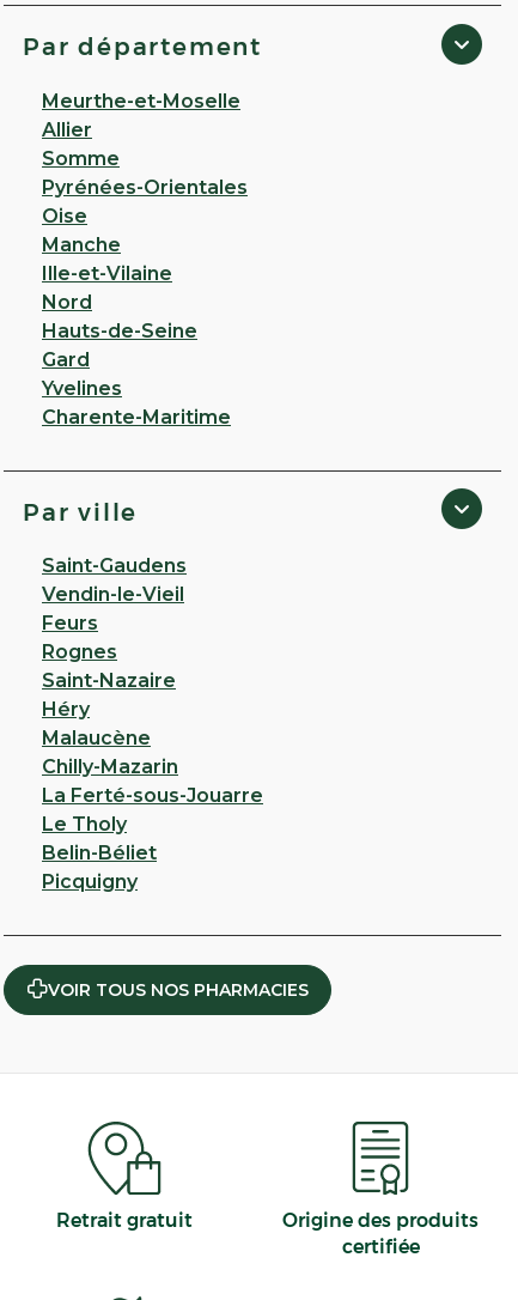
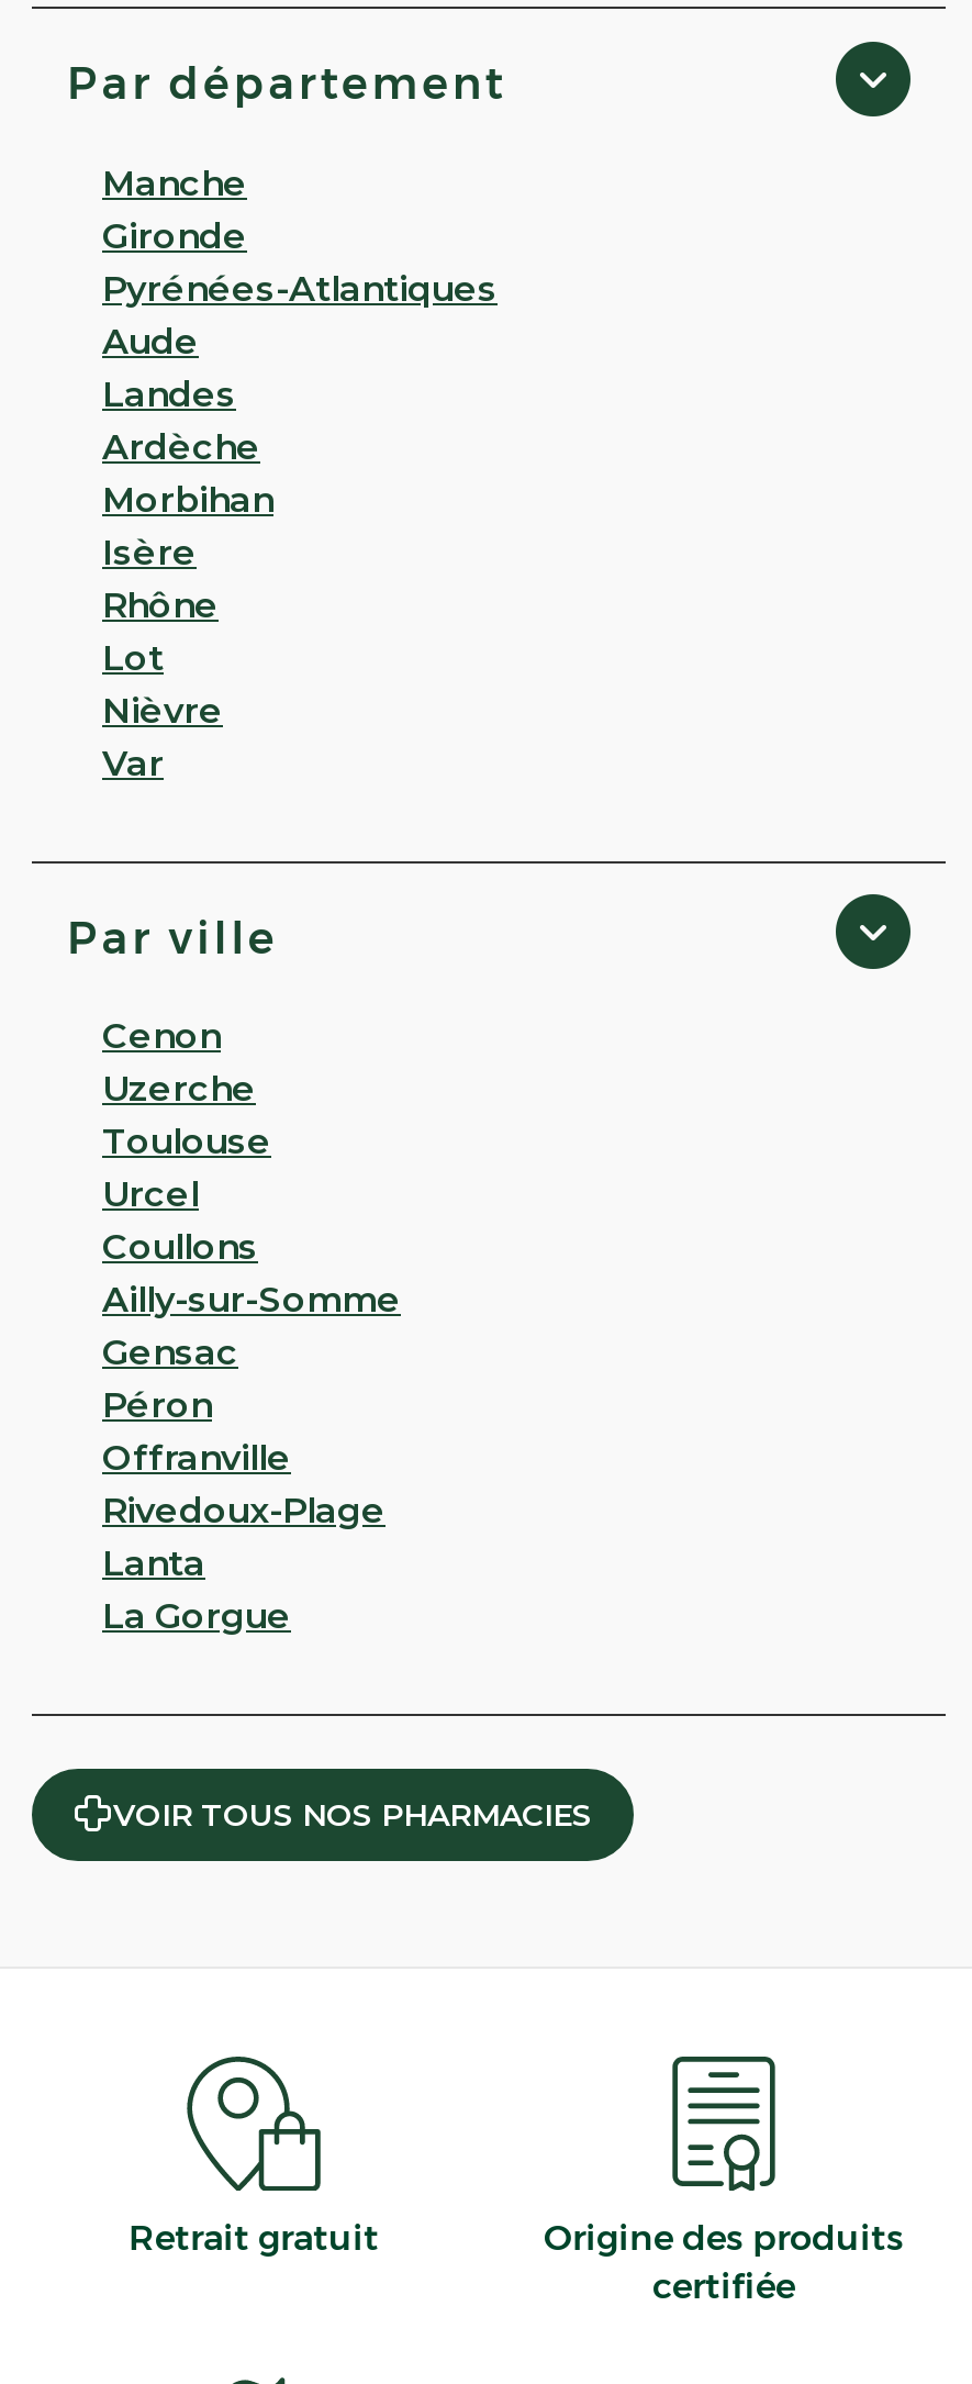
[42,90,248,227] Meurthe-et-Moselle | Allier | Somme | Pyrénées-Orientales | Oise -> none
moved [42,233,121,256] -> [102,162,247,204]: Manche
[42,262,231,428] Ille-et-Vilaine | Nord | Hauts-de-Seine | Gard | Yvelines | Charente-Maritime -> [102,215,498,784] Gironde | Pyrénées-Atlantiques | Aude | Landes | Ardèche | Morbihan | Isère | Rhône | Lot | Nièvre | Var
[42,554,263,893] Saint-Gaudens | Vendin-le-Vieil | Feurs | Rognes | Saint-Nazaire | Héry | Malaucène | Chilly-Mazarin | La Ferté-sous-Jouarre | Le Tholy | Belin-Béliet | Picquigny -> [102,1016,401,1637] Cenon | Uzerche | Toulouse | Urcel | Coullons | Ailly-sur-Somme | Gensac | Péron | Offranville | Rivedoux-Plage | Lanta | La Gorgue

